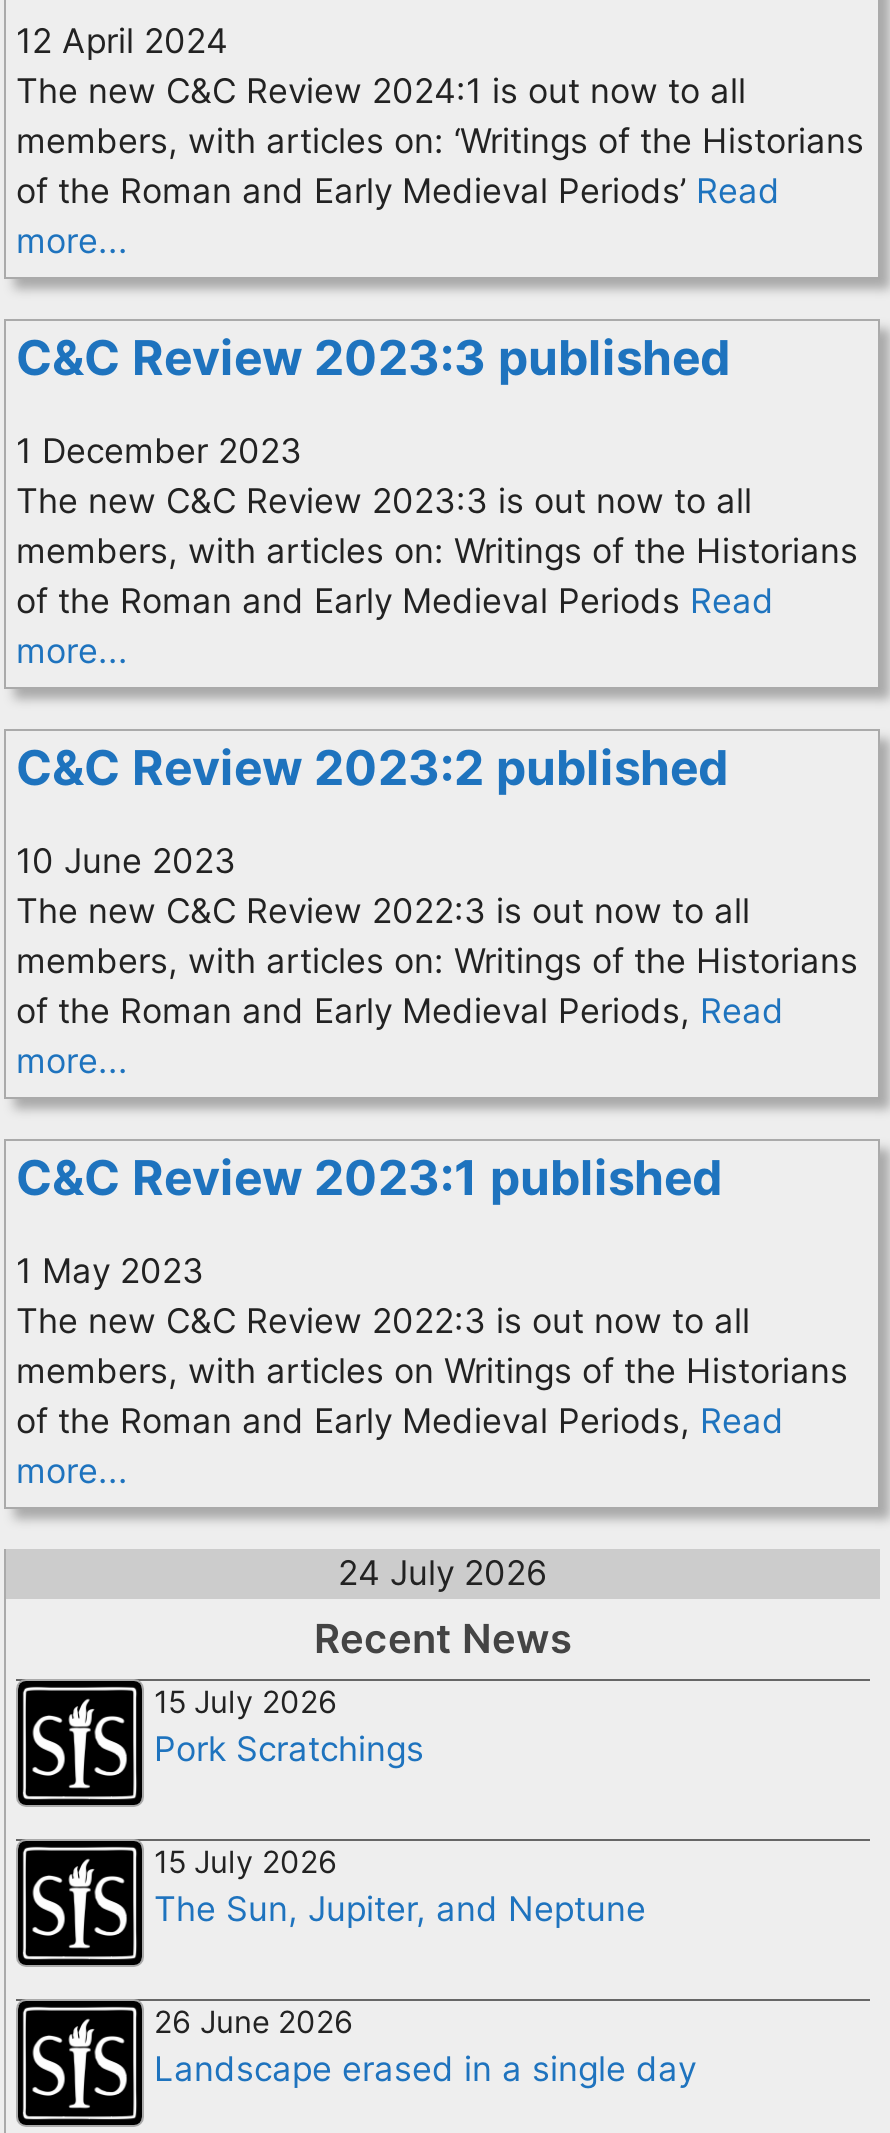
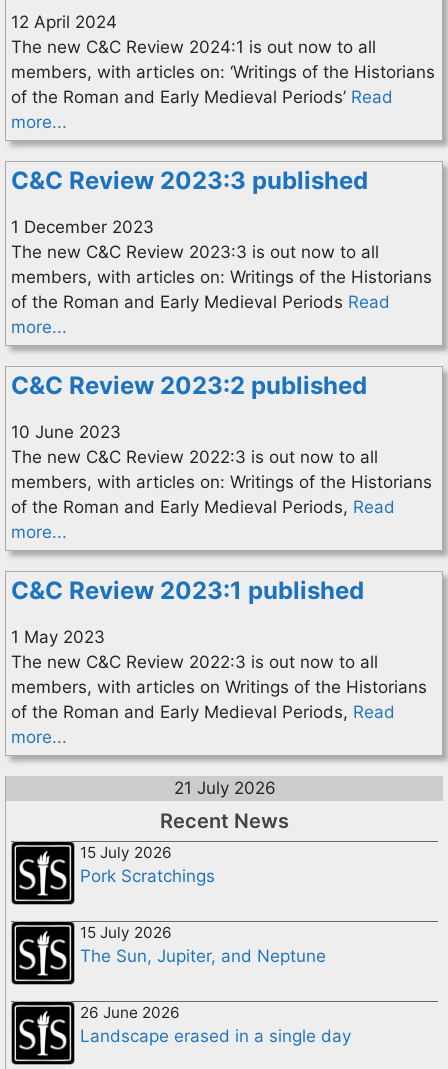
[338,1553,548,1593] 24 July 2026 -> [173,778,275,798] 21 July 2026

